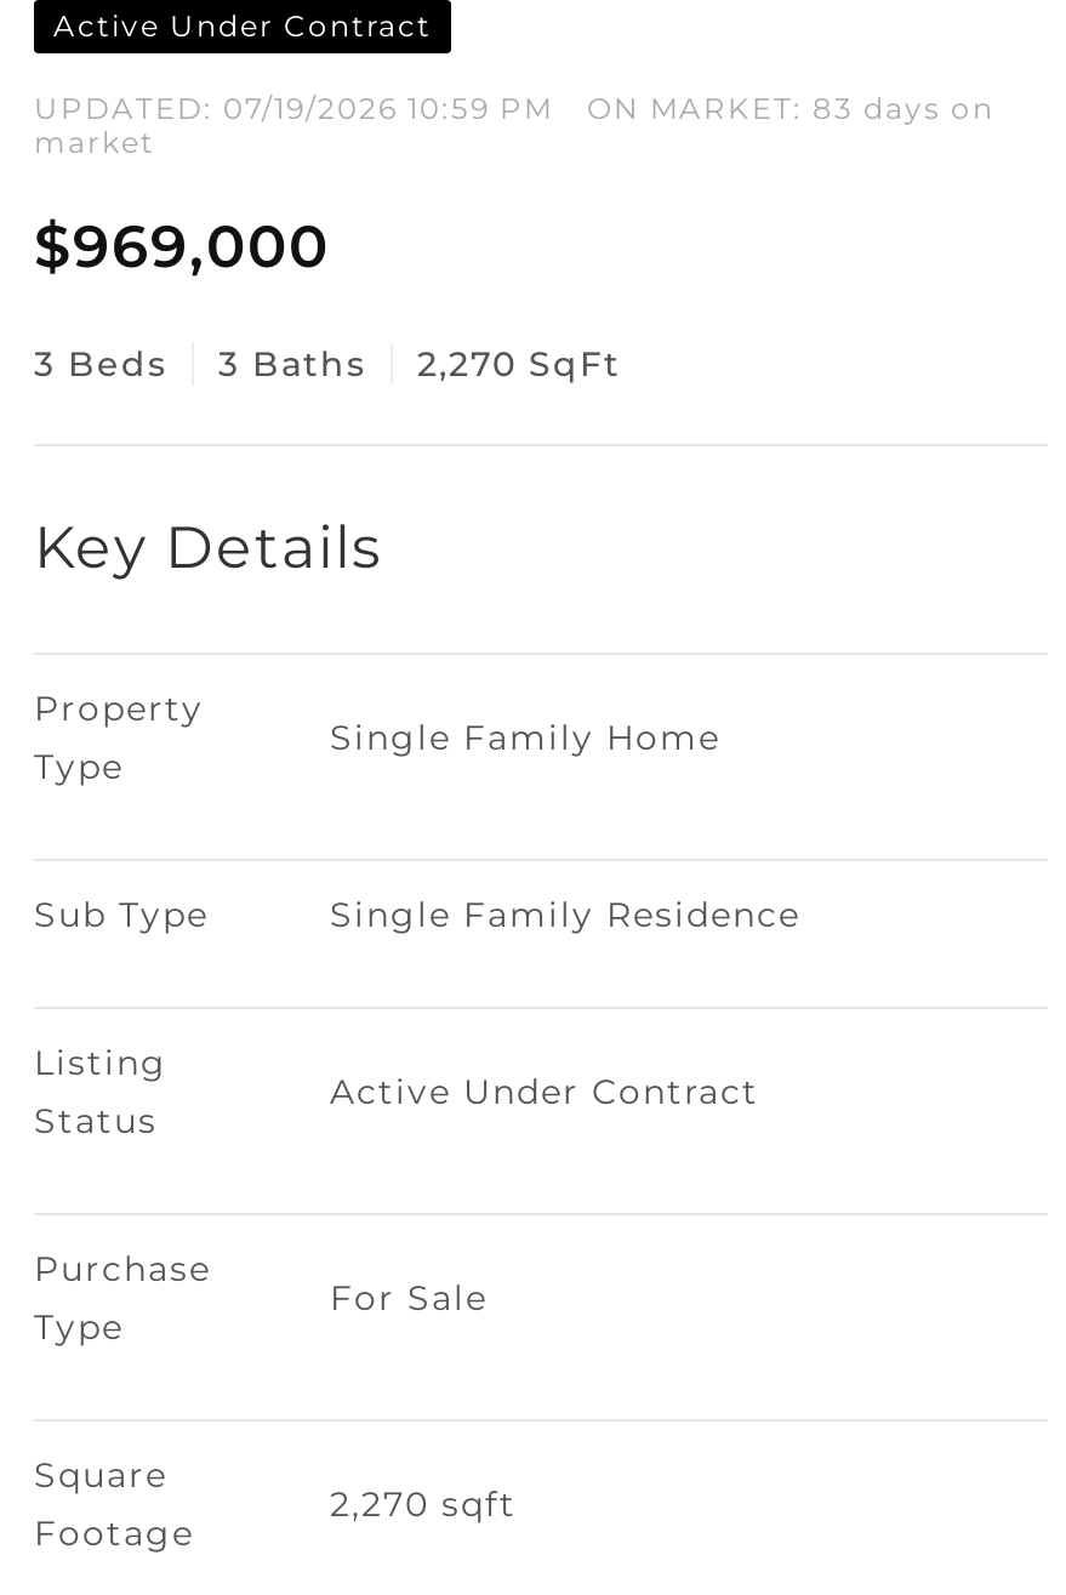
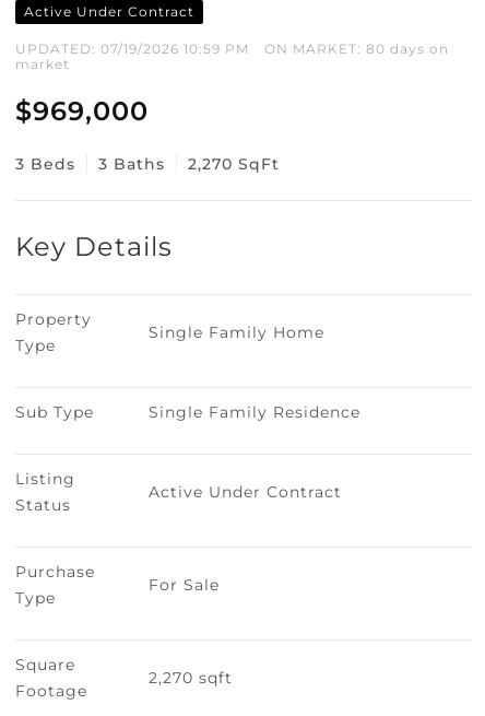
[587,89,994,126] ON MARKET: 83 days on -> [264,40,449,57] ON MARKET: 80 days on

